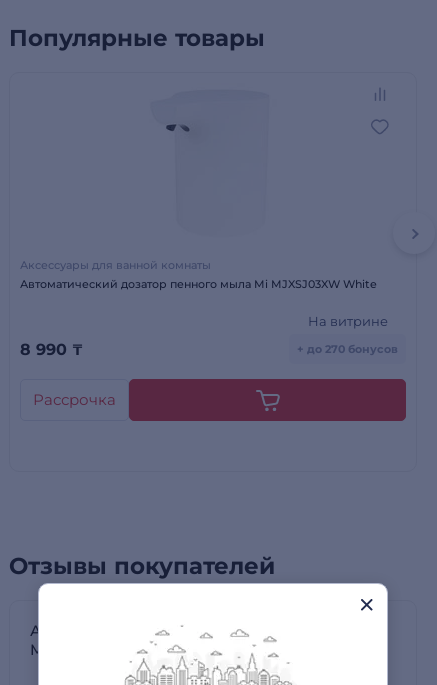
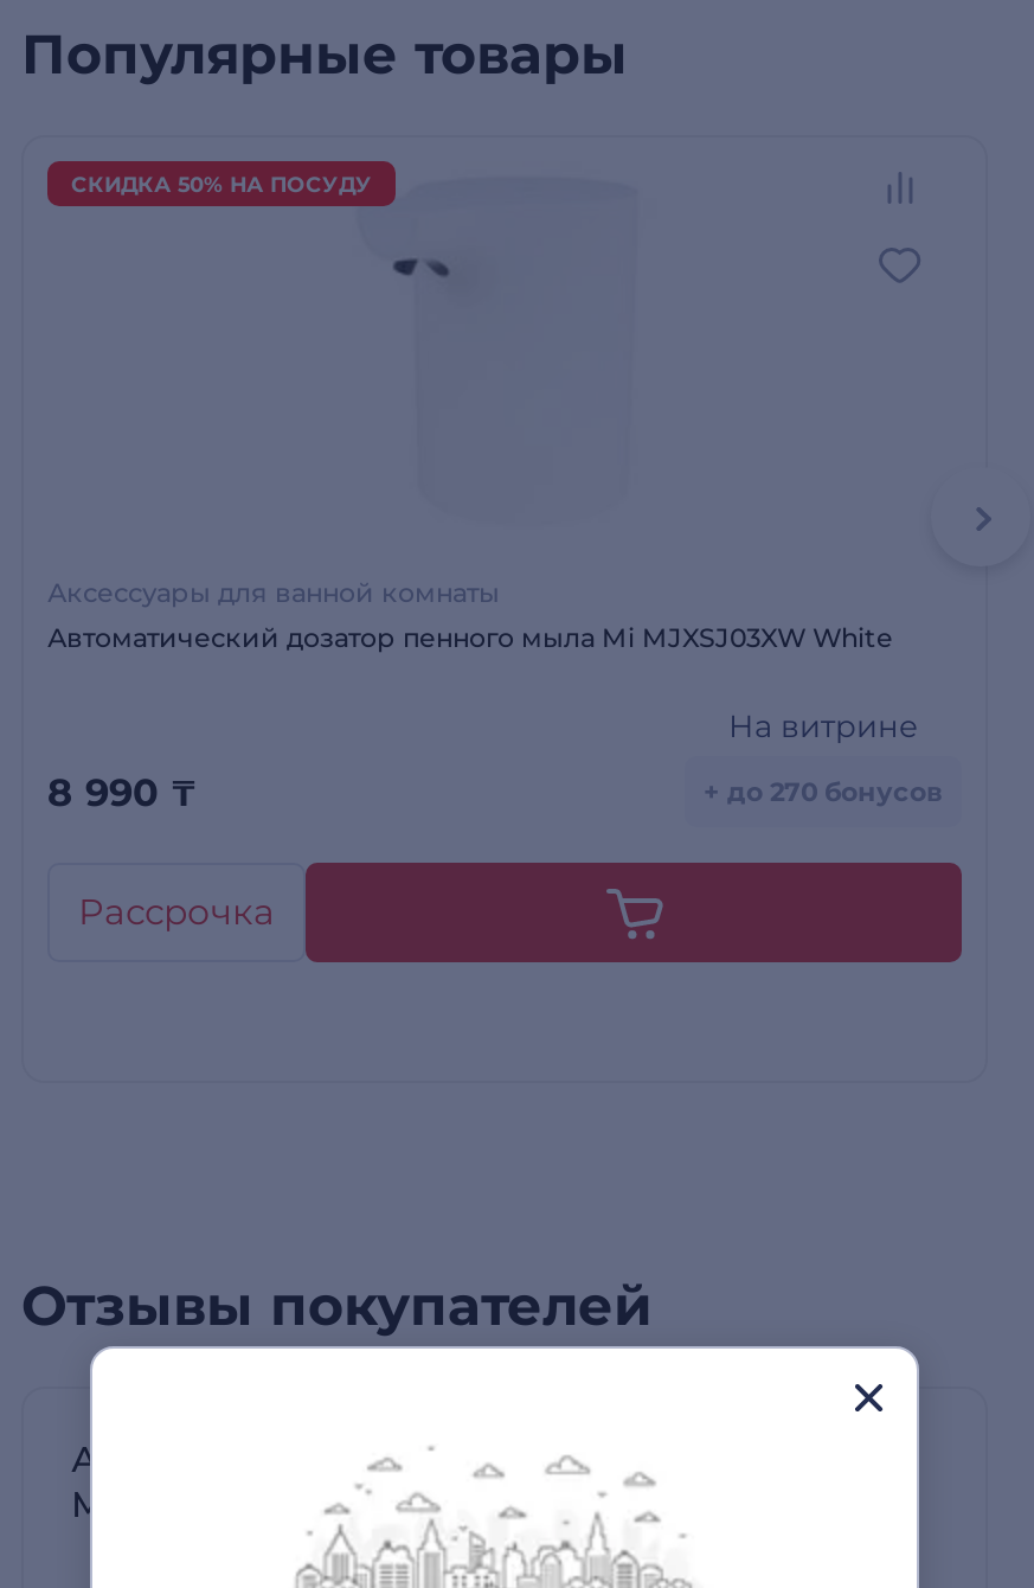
none -> [71,171,372,197] СКИДКА 50% НА ПОСУДУ

